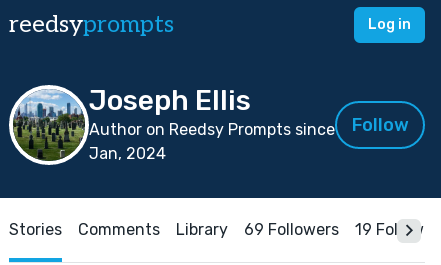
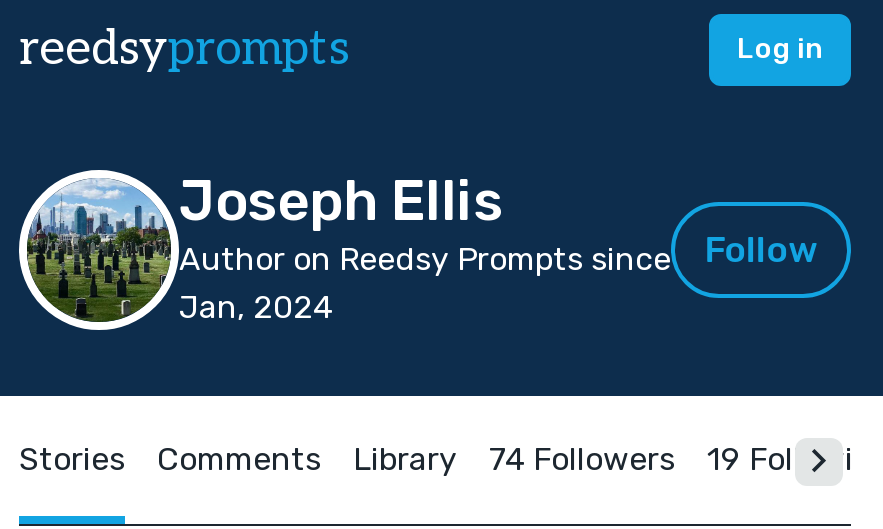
[244,220,339,239] 69 Followers -> [489,440,675,478] 74 Followers

